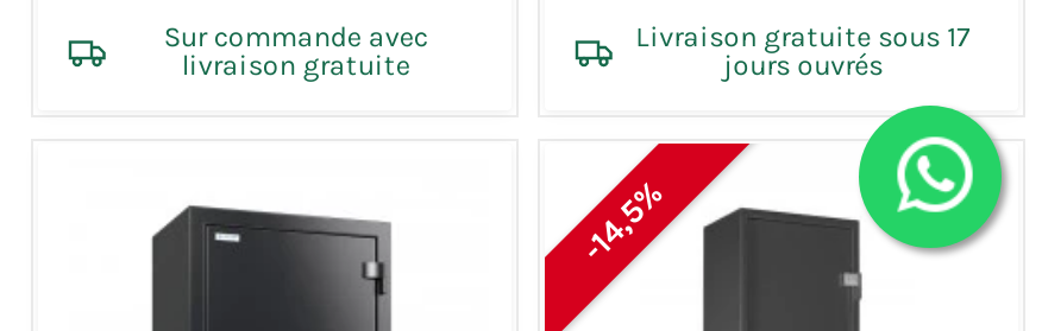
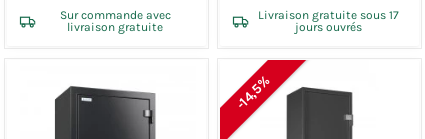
[856,103,1009,255] [image] -> none

